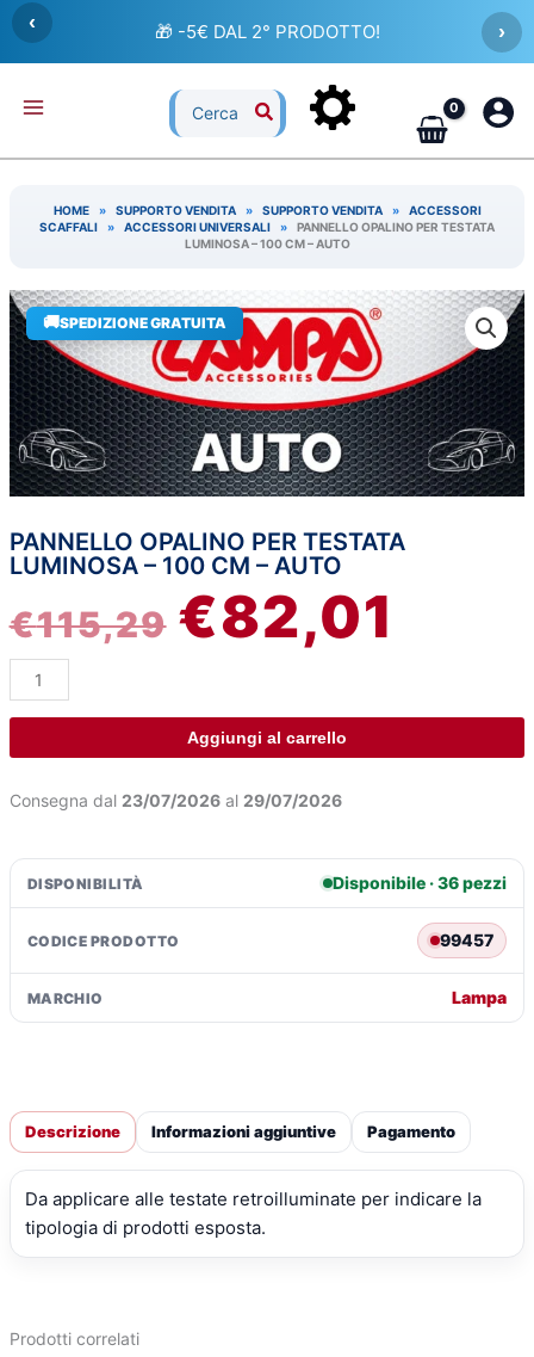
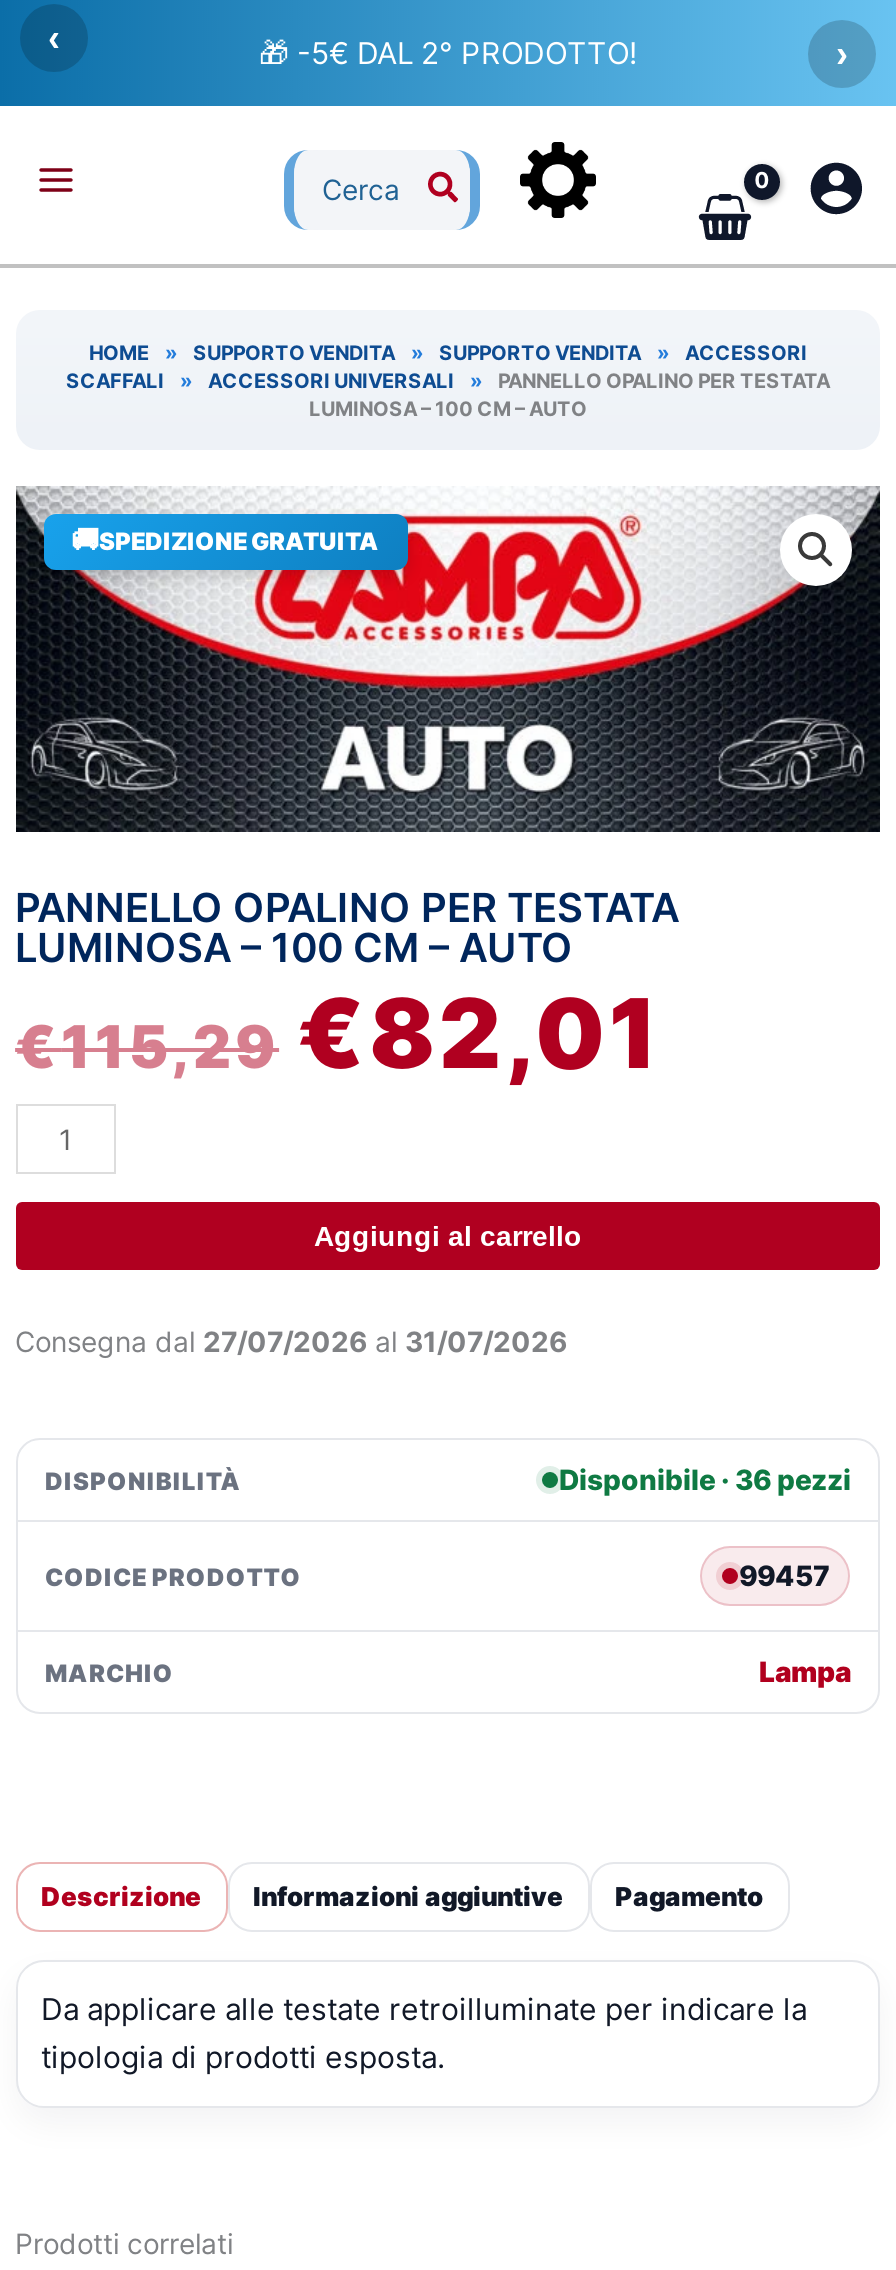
[9,790,341,811] Consegna dal 23/07/2026 al 29/07/2026 -> [15,1324,567,1358] Consegna dal 27/07/2026 al 31/07/2026

